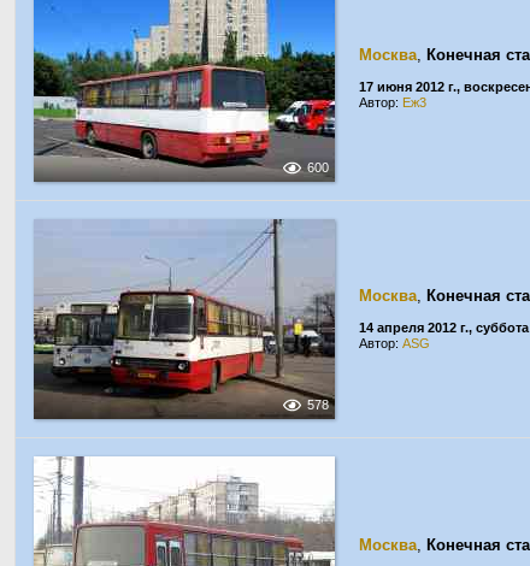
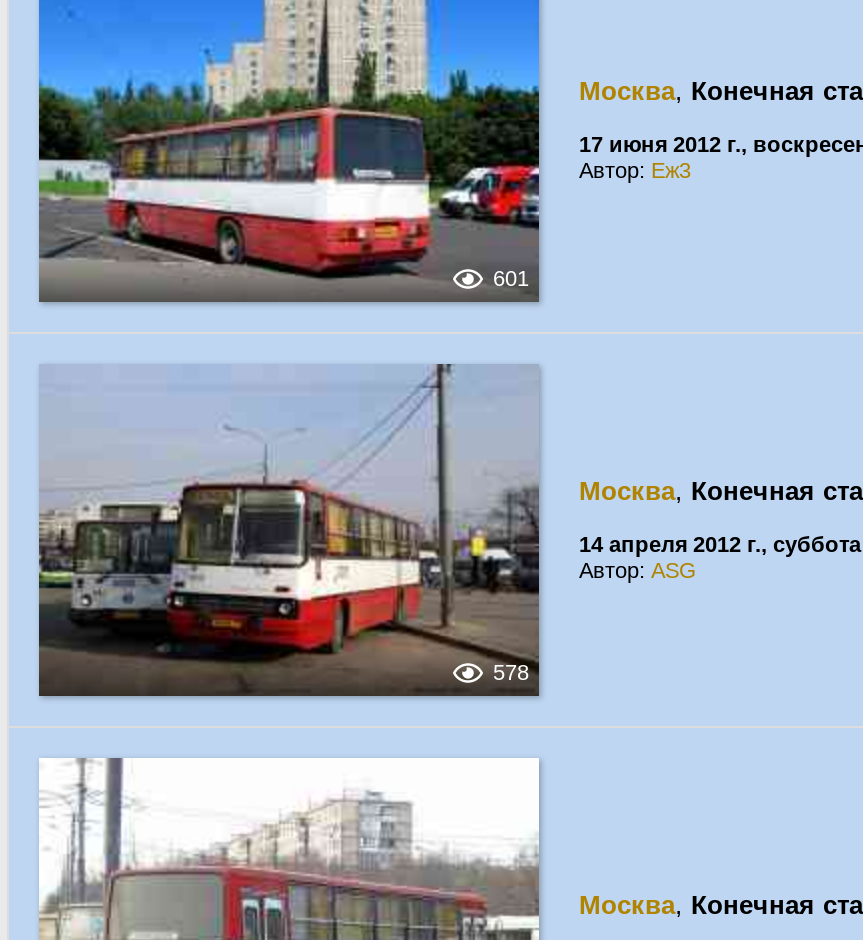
[307,160,329,175] 600 -> [493,266,529,290] 601

